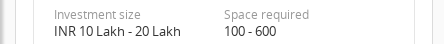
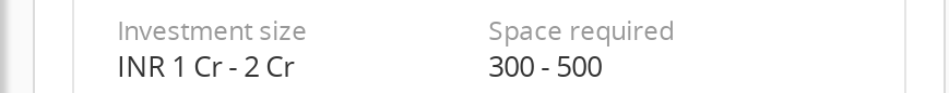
[54,22,181,40] INR 10 Lakh - 20 Lakh -> [117,46,294,85] INR 1 Cr - 2 Cr
[224,22,276,40] 100 - 600 -> [488,46,602,85] 300 - 500

